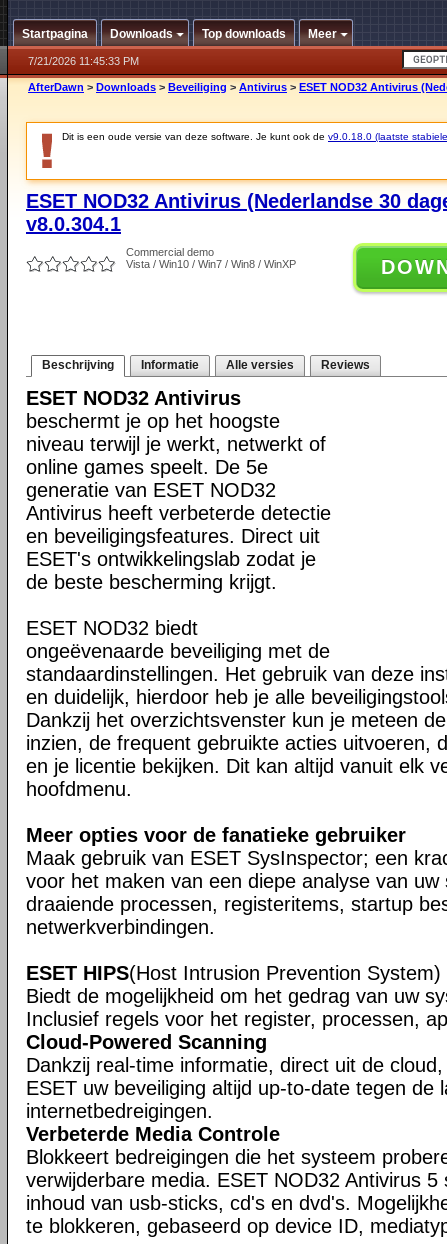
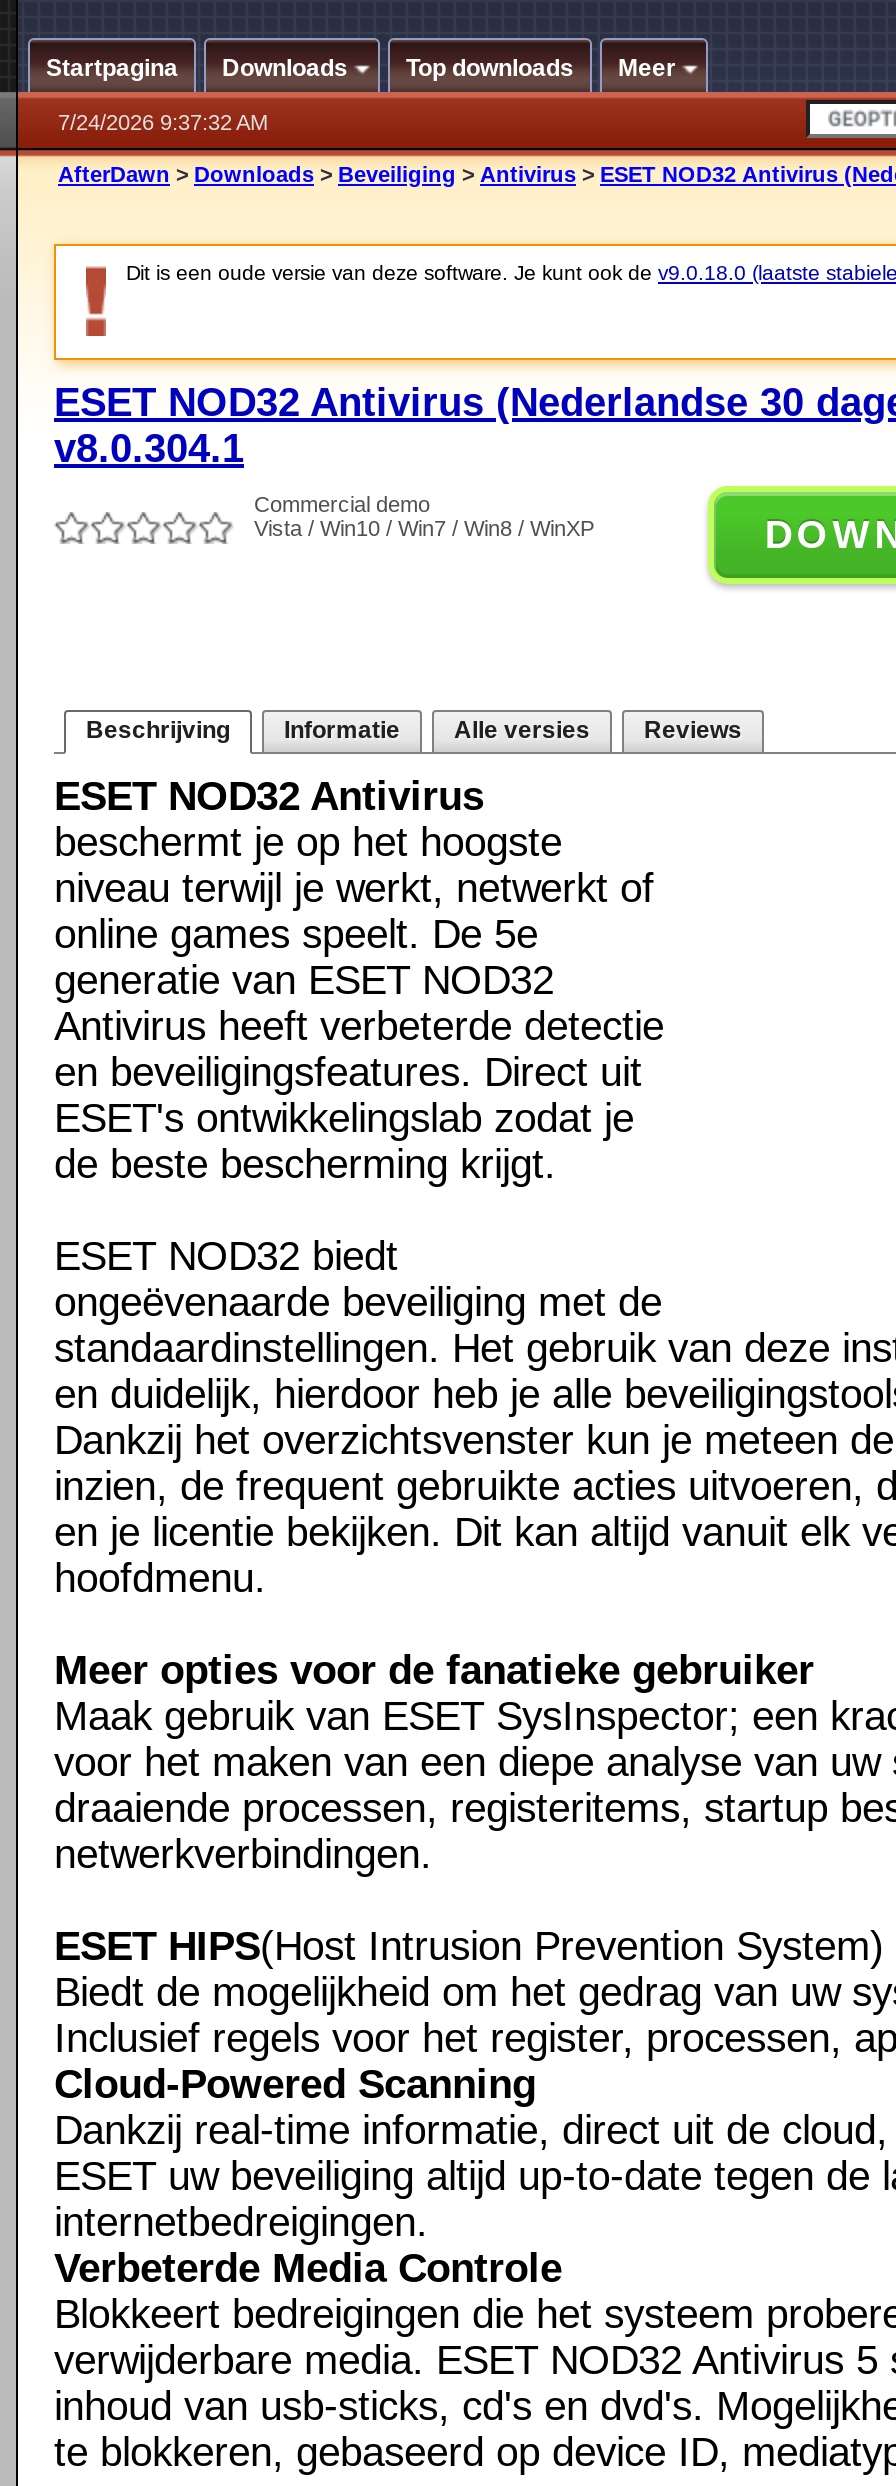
[28,55,139,67] 7/21/2026 11:45:33 PM -> [58,110,268,134] 7/24/2026 9:37:32 AM

